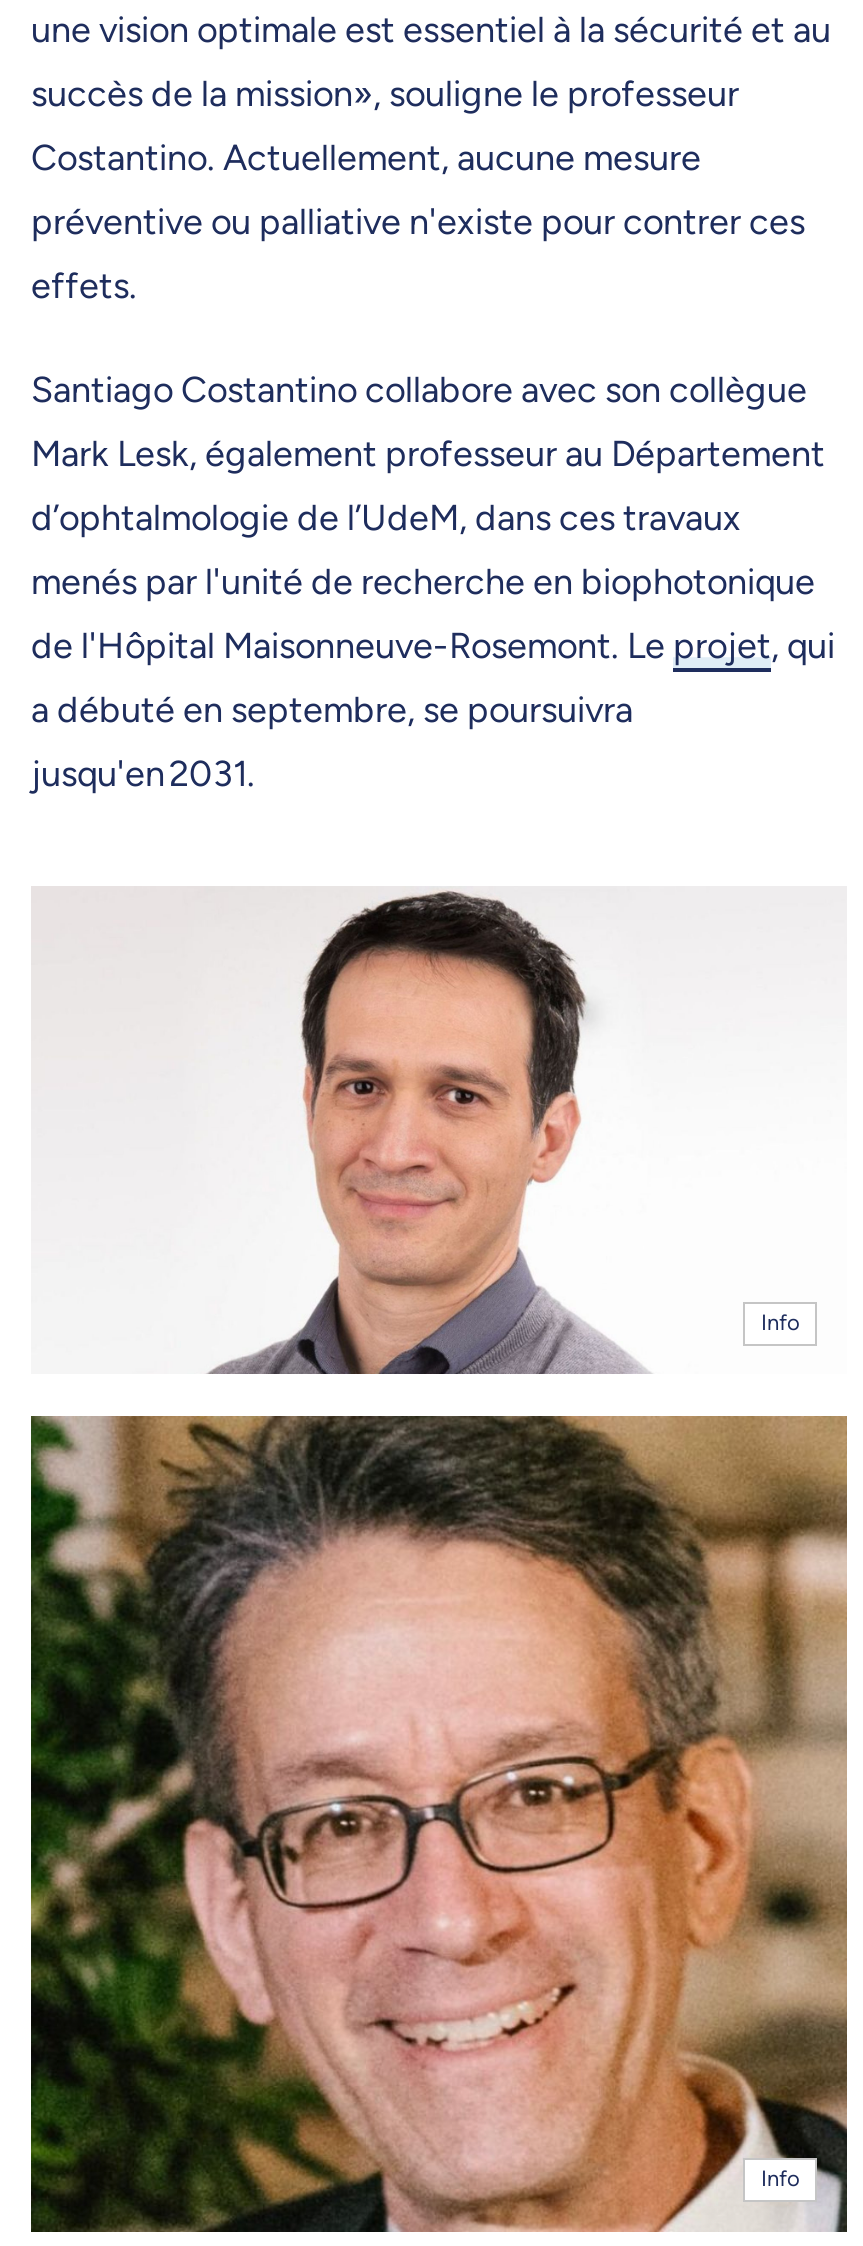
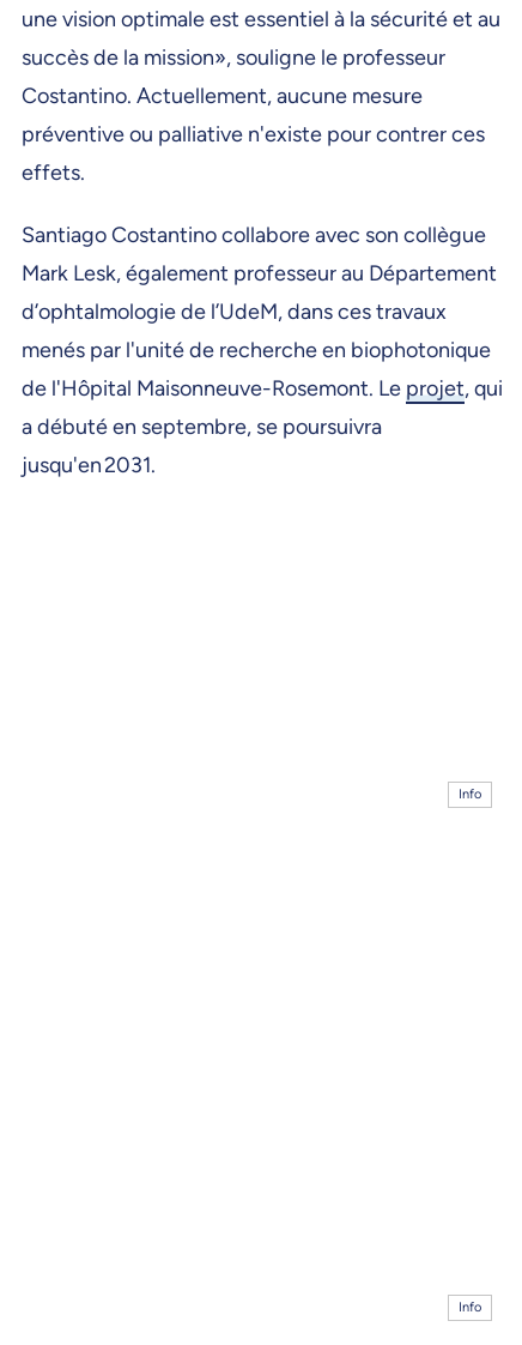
[185,888,647,1376] [image] -> none
[29,1414,849,2234] [image] -> none

